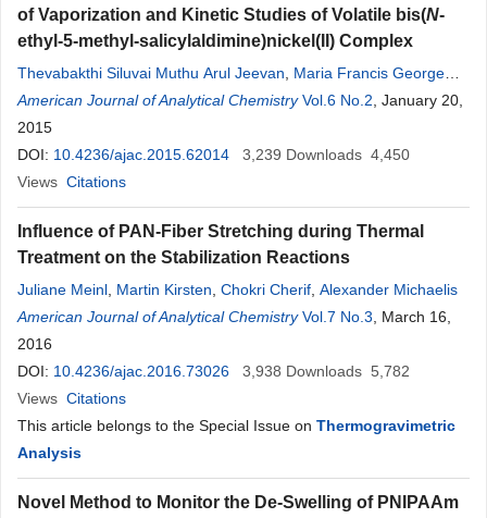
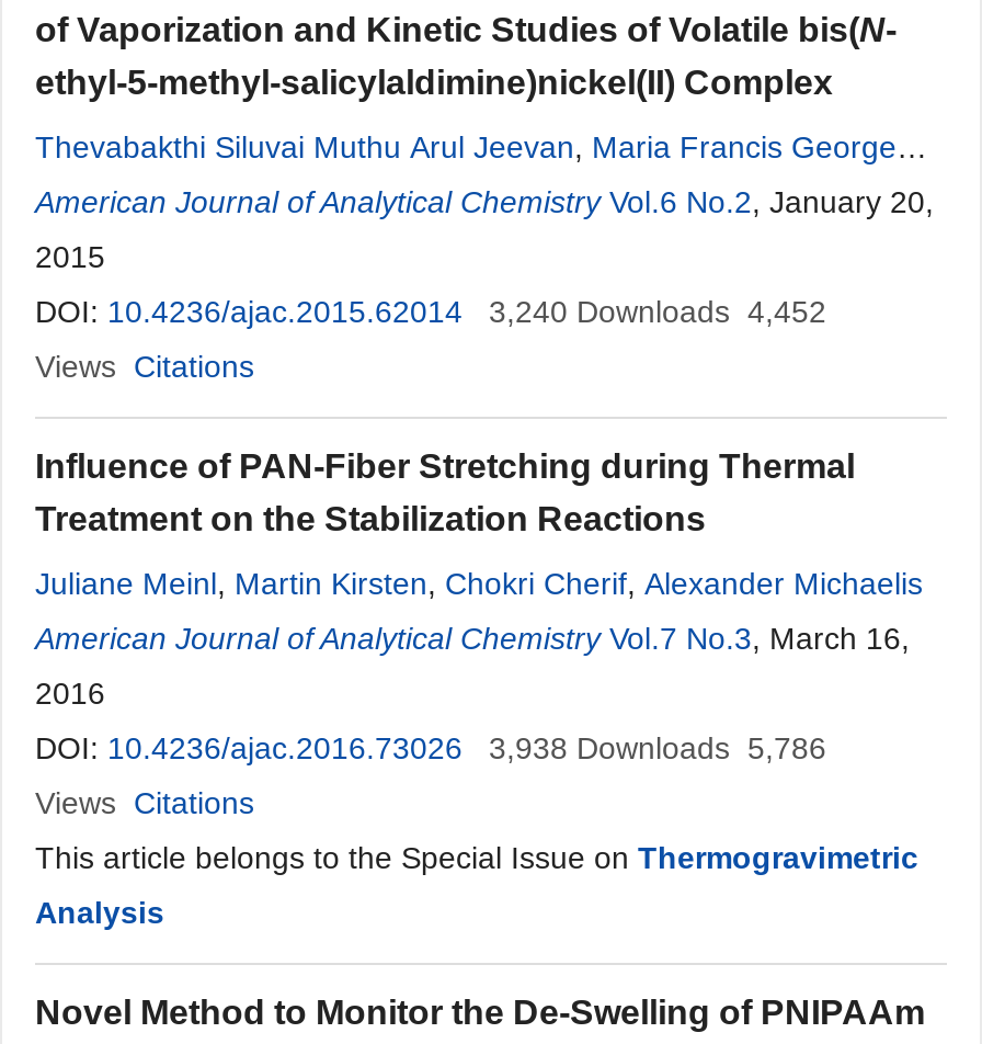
[17,146,410,163] DOI: 10.4236/ajac.2015.62014 3,239 Downloads 4,450 -> [35,294,826,329] DOI: 10.4236/ajac.2015.62014 3,240 Downloads 4,452
[17,362,410,380] DOI: 10.4236/ajac.2016.73026 3,938 Downloads 5,782 -> [35,730,826,765] DOI: 10.4236/ajac.2016.73026 3,938 Downloads 5,786

